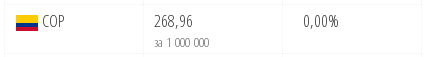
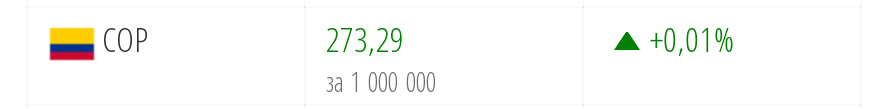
[154,9,193,32] 268,96 -> [326,17,404,63] 273,29
[303,9,339,32] 0,00% -> [650,17,736,63] +0,01%

